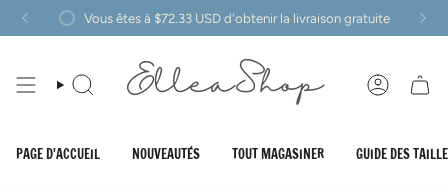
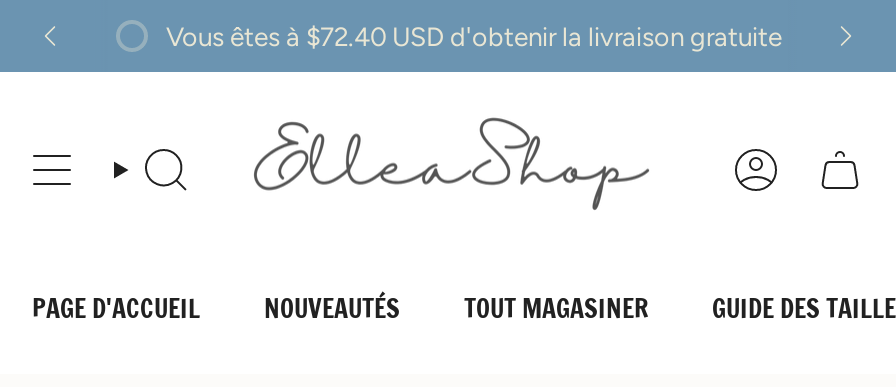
[84,10,390,26] Vous êtes à $72.33 USD d'obtenir la livraison gratuite -> [166,20,782,52] Vous êtes à $72.40 USD d'obtenir la livraison gratuite

